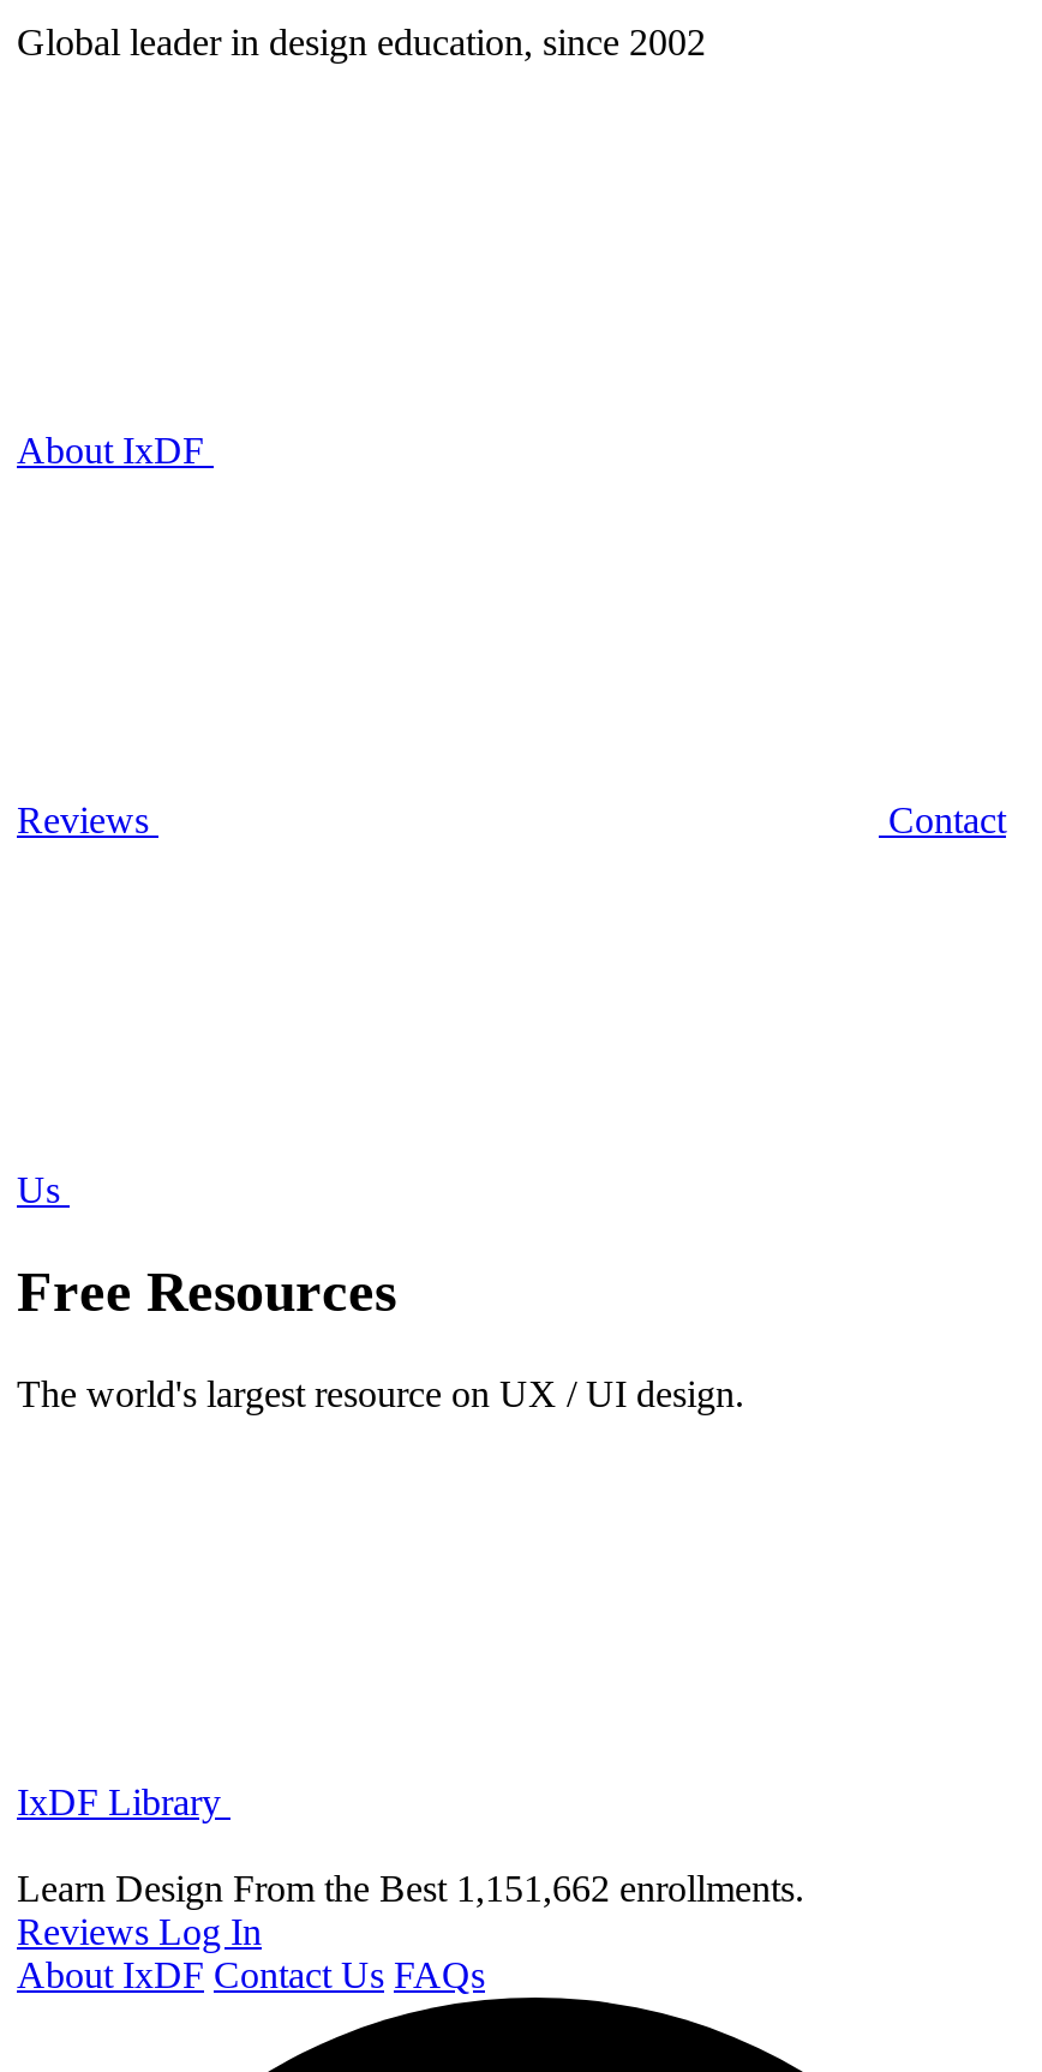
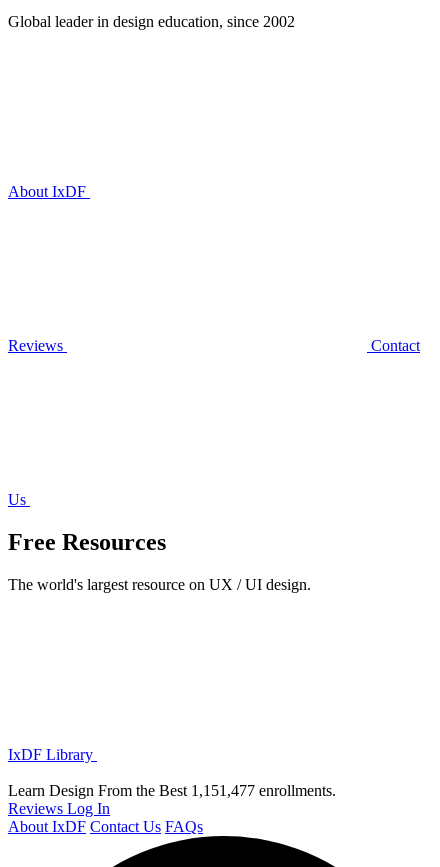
[17,1867,804,1908] Learn Design From the Best 1,151,662 enrollments. -> [8,782,336,799] Learn Design From the Best 1,151,477 enrollments.

